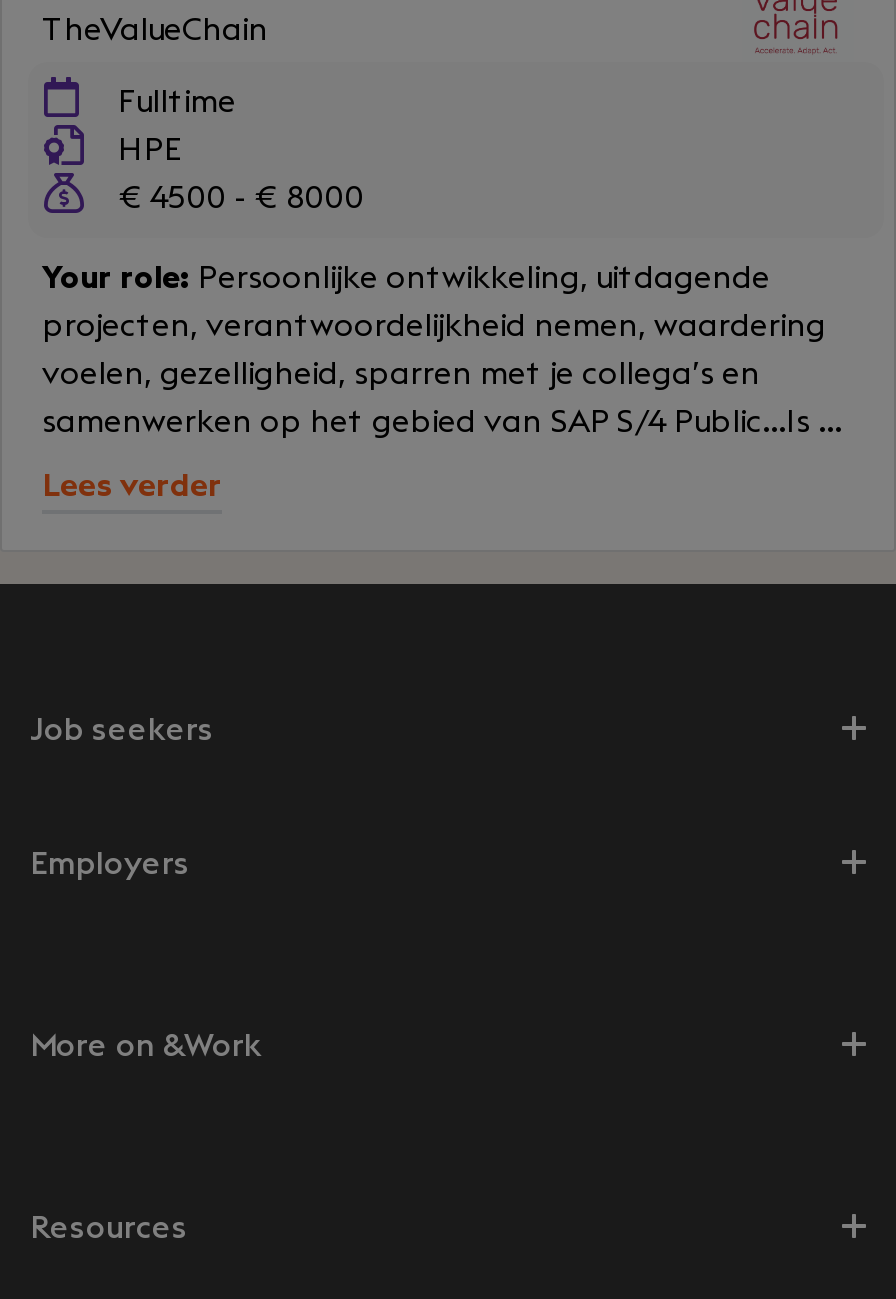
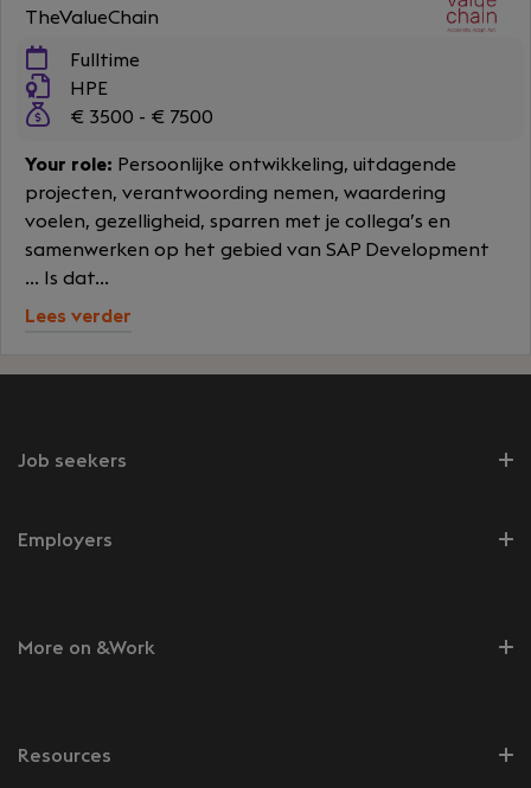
[110,182,364,214] € 4500 - € 8000 -> [65,108,213,127] € 3500 - € 7500
[42,310,826,342] projecten, verantwoordelijkheid nemen, waardering -> [25,184,446,203] projecten, verantwoording nemen, waardering
[42,406,842,438] samenwerken op het gebied van SAP S/4 Public...Is ... -> [25,241,490,288] samenwerken op het gebied van SAP Development | ... Is dat...

